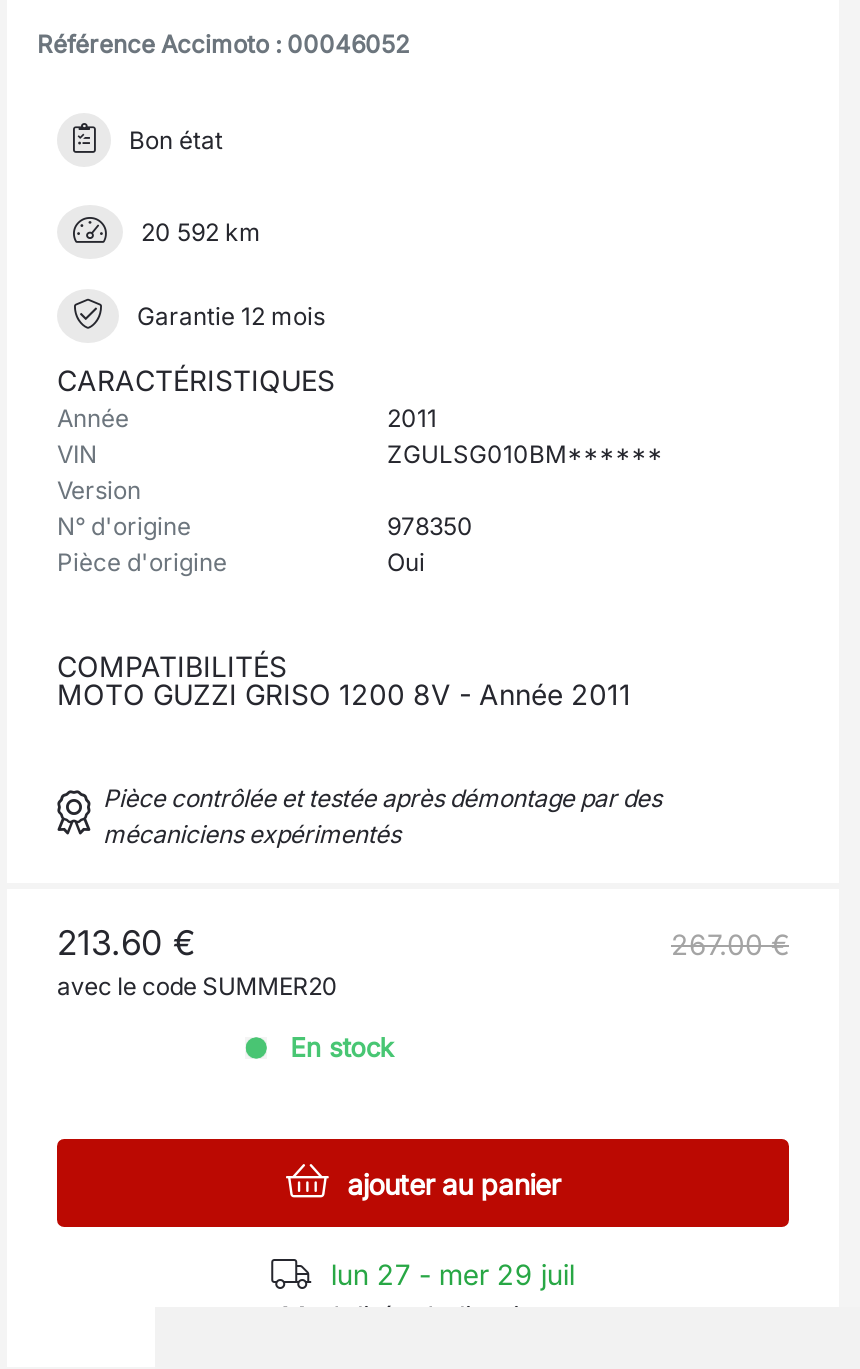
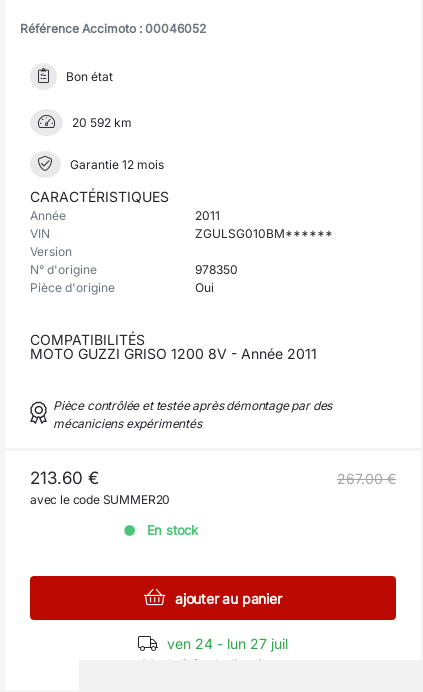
[331,1256,575,1290] lun 27 - mer 29 juil -> [167,635,288,652] ven 24 - lun 27 juil

